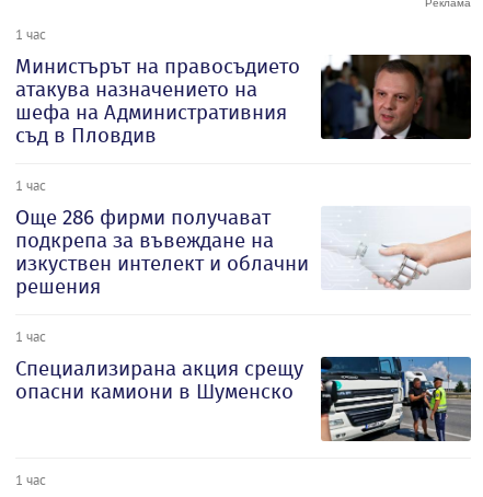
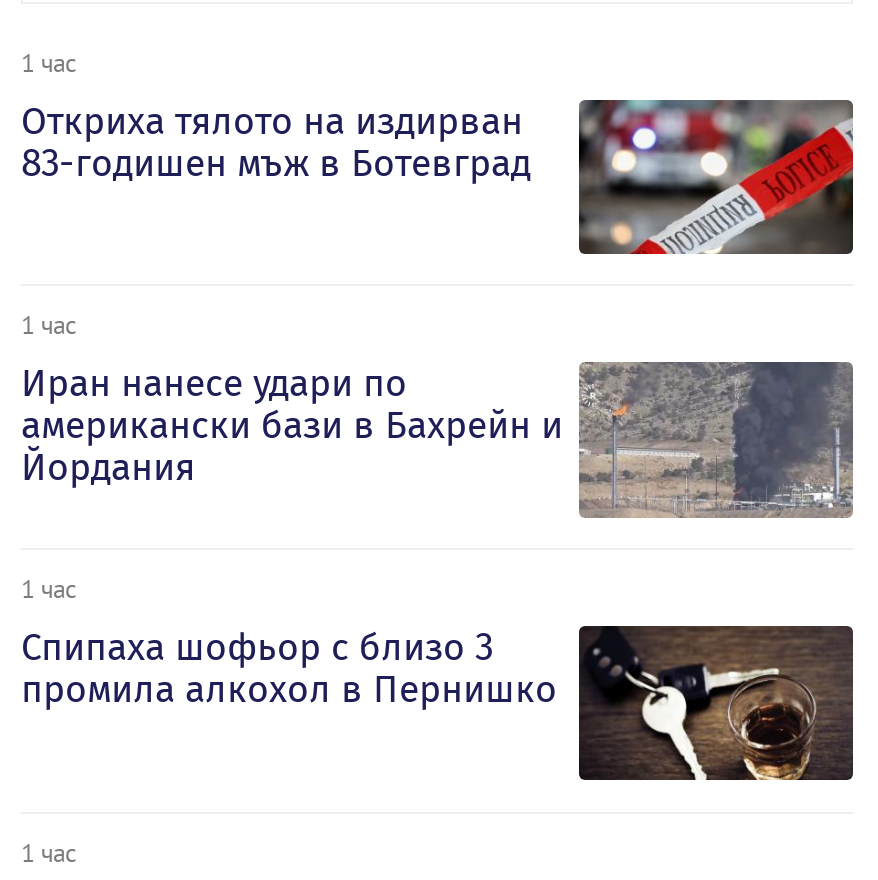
[15,53,472,147] [image] | Министърът на правосъдието | атакува назначението на | шефа на Административния | съд в Пловдив -> [21,97,855,256] [image] | Откриха тялото на издирван | 83-годишен мъж в Ботевград
[15,204,471,298] [image] | Oще 286 фирми получават | подкрепа за въвеждане на | изкуствен интелект и облачни | решения -> [21,360,855,520] [image] | Иран нанесе удари по | американски бази в Бахрейн и | Йордания
[15,355,472,442] [image] | Специализирана акция срещу | опасни камиони в Шуменско -> [21,624,855,782] [image] | Спипаха шофьор с близо 3 | промила алкохол в Пернишко

